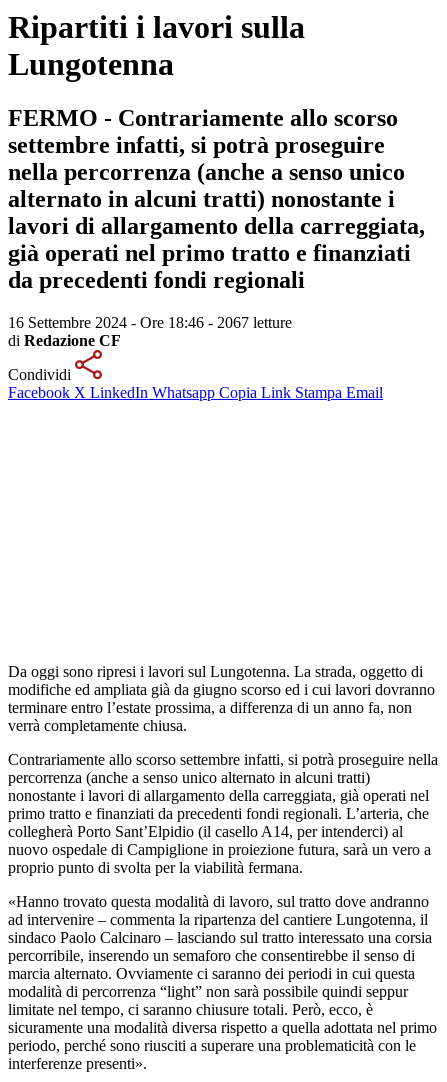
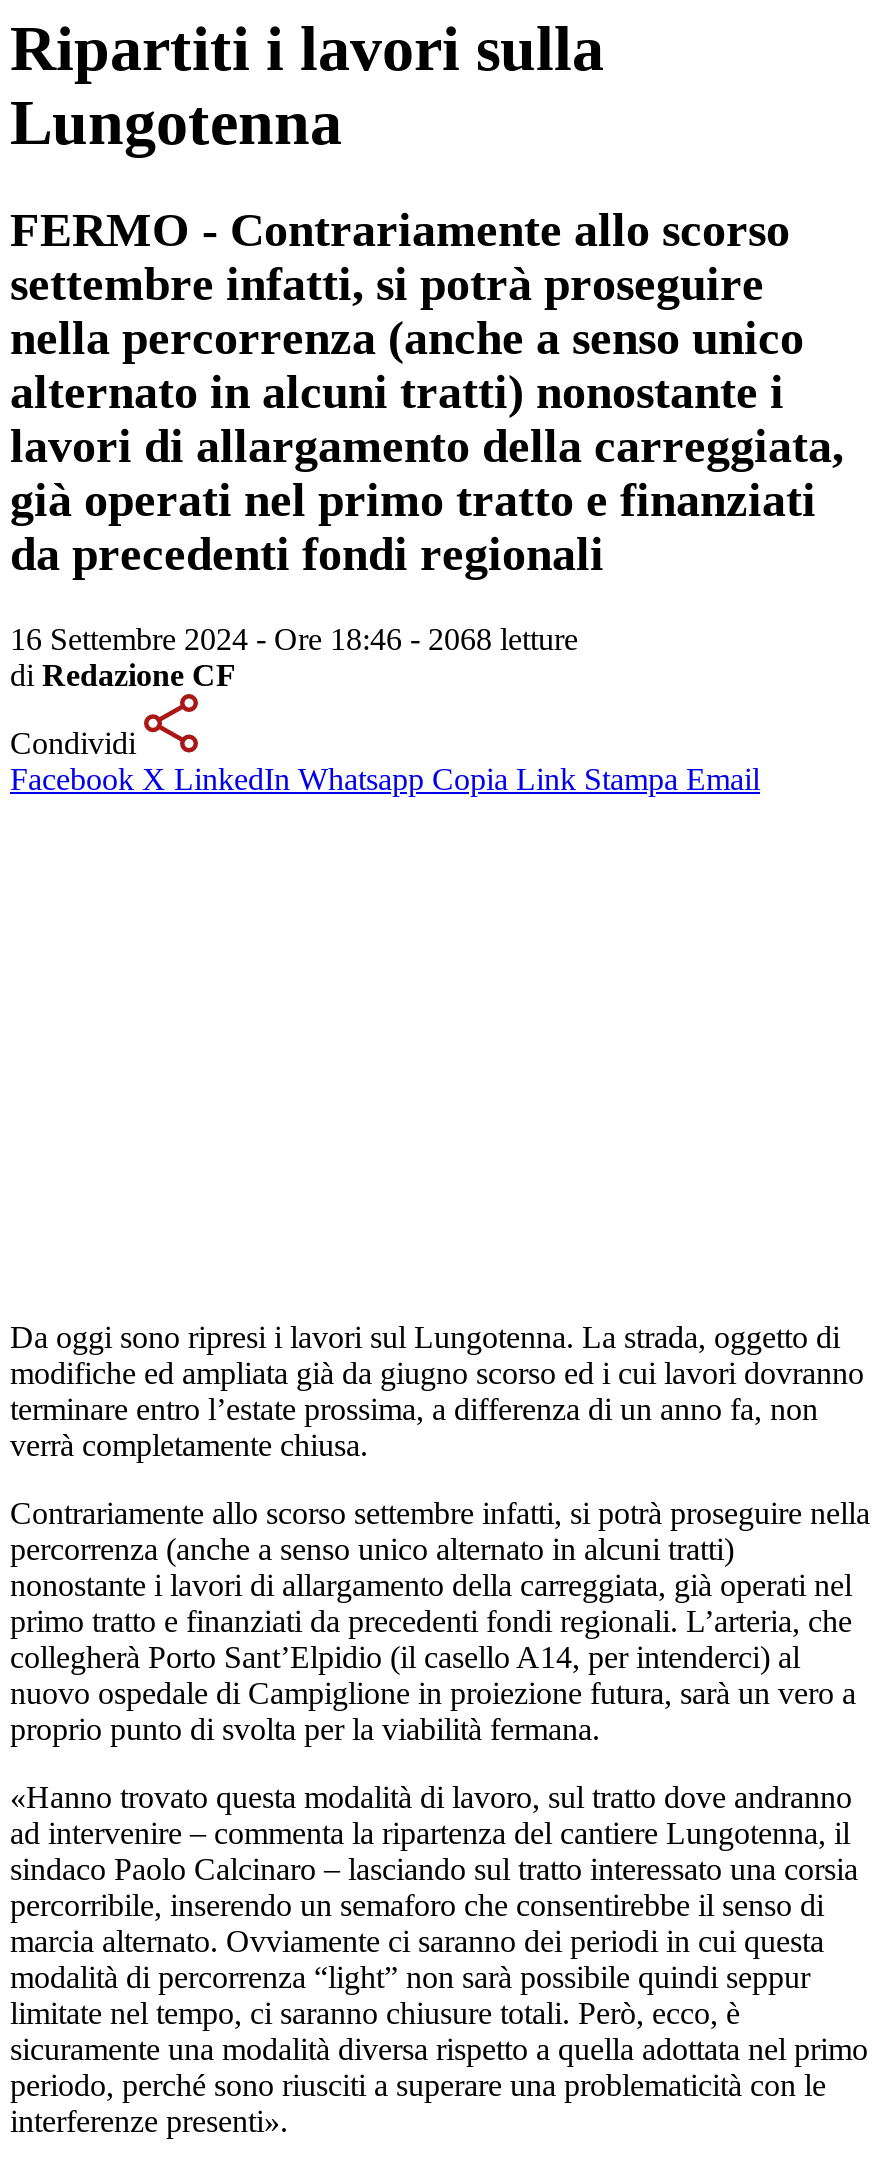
[8,314,292,331] 16 Settembre 2024 - Ore 18:46 - 2067 letture -> [10,622,578,656] 16 Settembre 2024 - Ore 18:46 - 2068 letture

